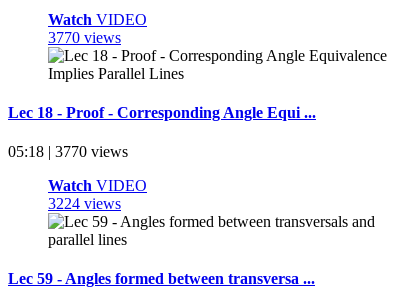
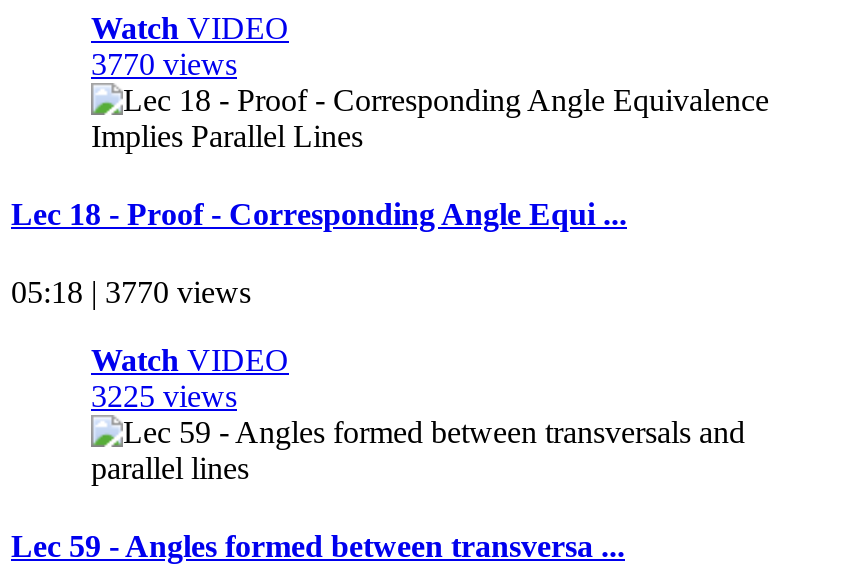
[48,195,121,212] 3224 views -> [91,379,237,413] 3225 views

